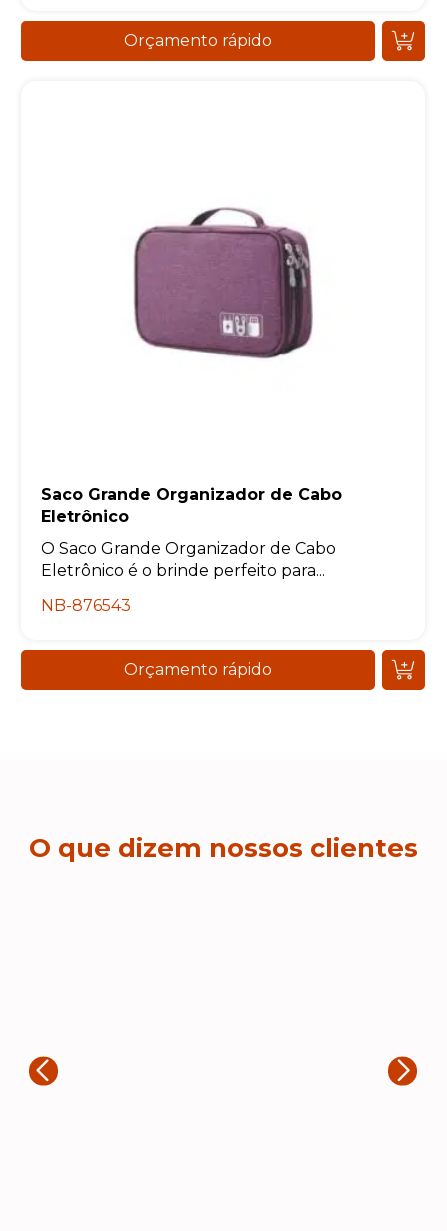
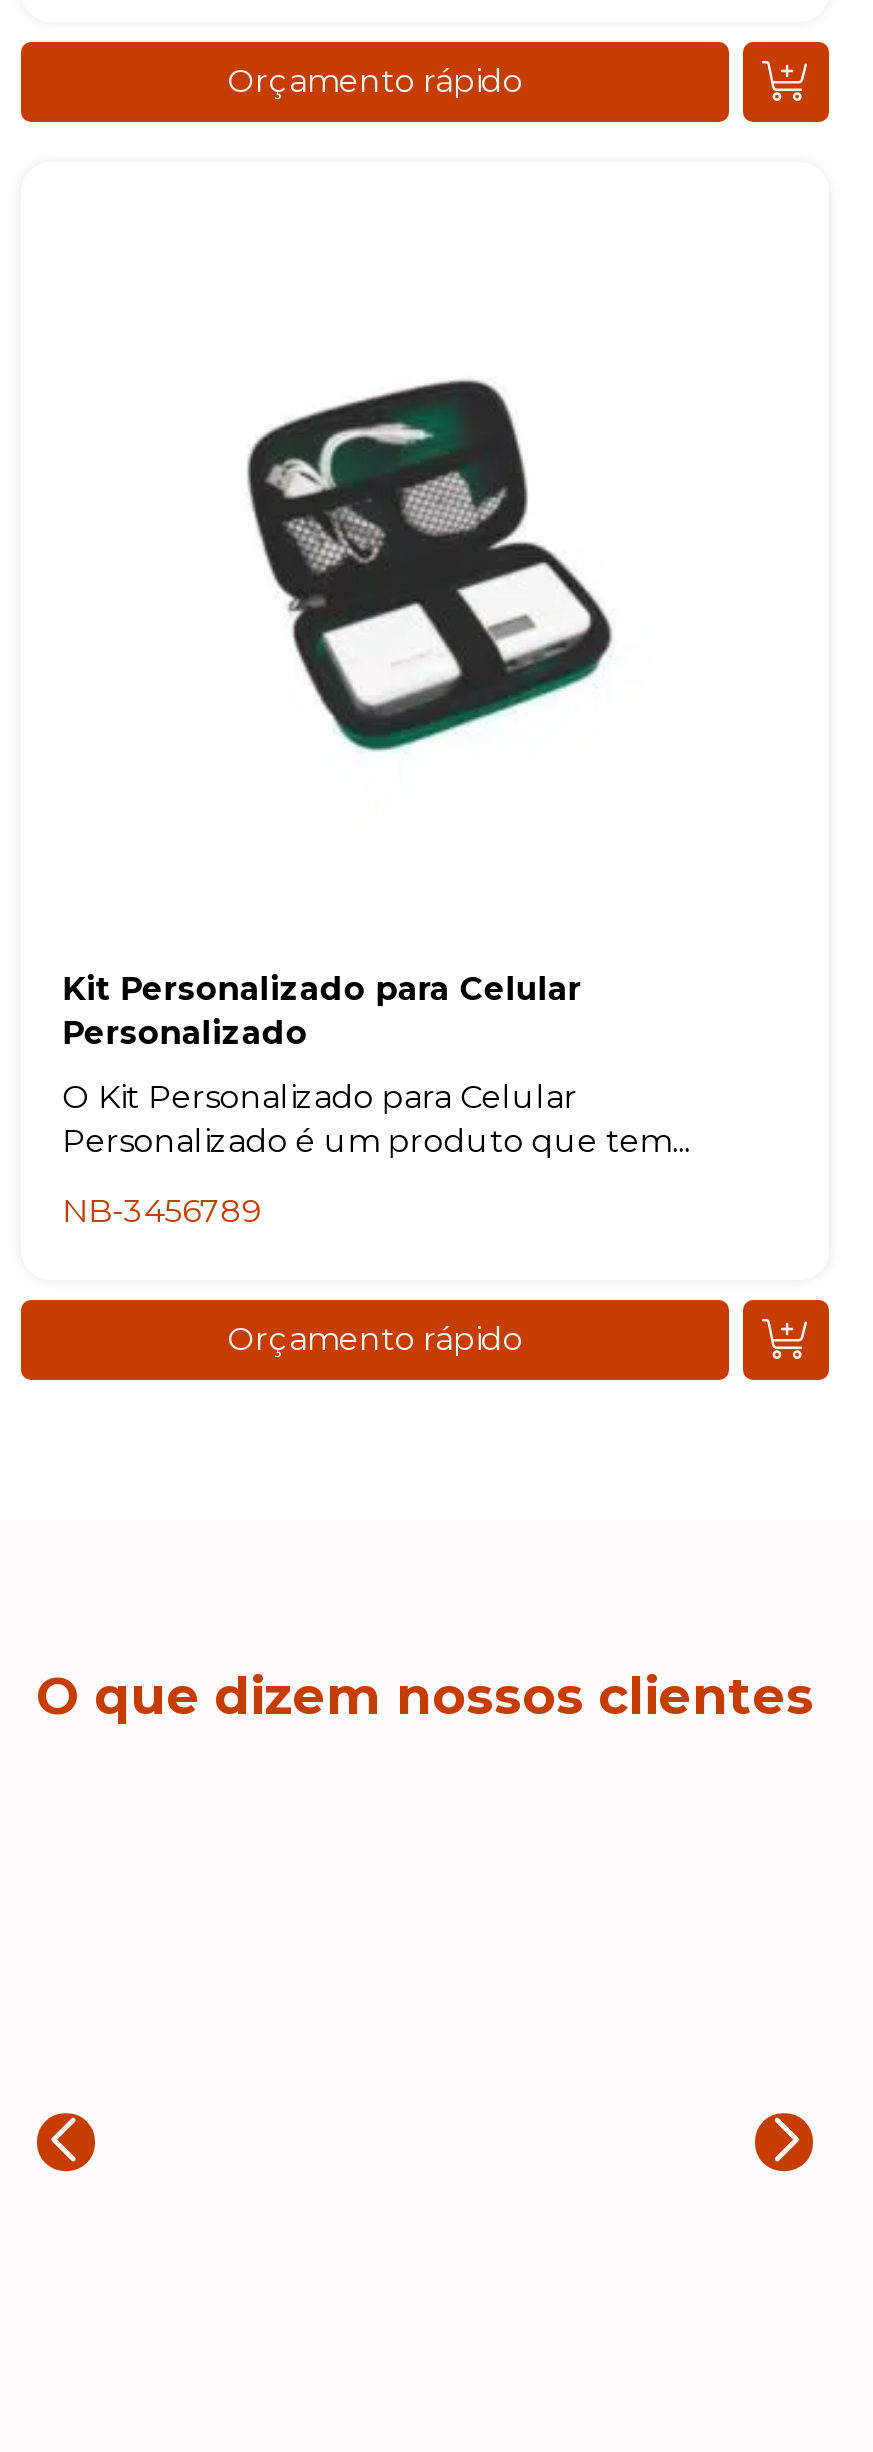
[133,190,316,375] [image] -> [247,378,613,752] [image]
[41,485,342,526] Saco Grande Organizador de Cabo | Eletrônico -> [62,971,582,1053] Kit Personalizado para Celular | Personalizado
[41,539,336,580] O Saco Grande Organizador de Cabo | Eletrônico é o brinde perfeito para... -> [62,1079,690,1161] O Kit Personalizado para Celular | Personalizado é um produto que tem...
[41,596,131,615] NB-876543 -> [62,1193,262,1231] NB-3456789

